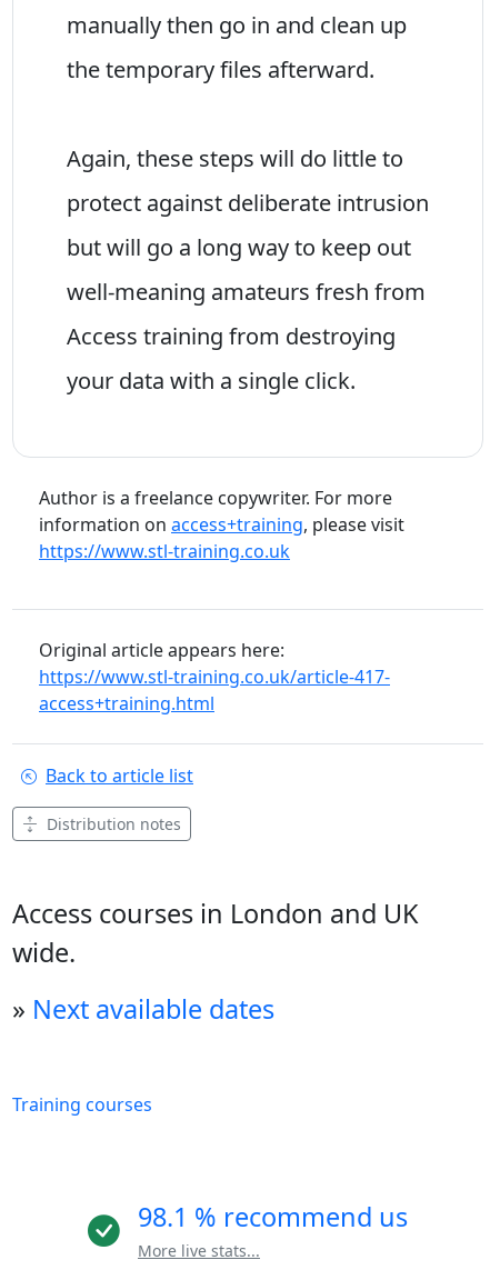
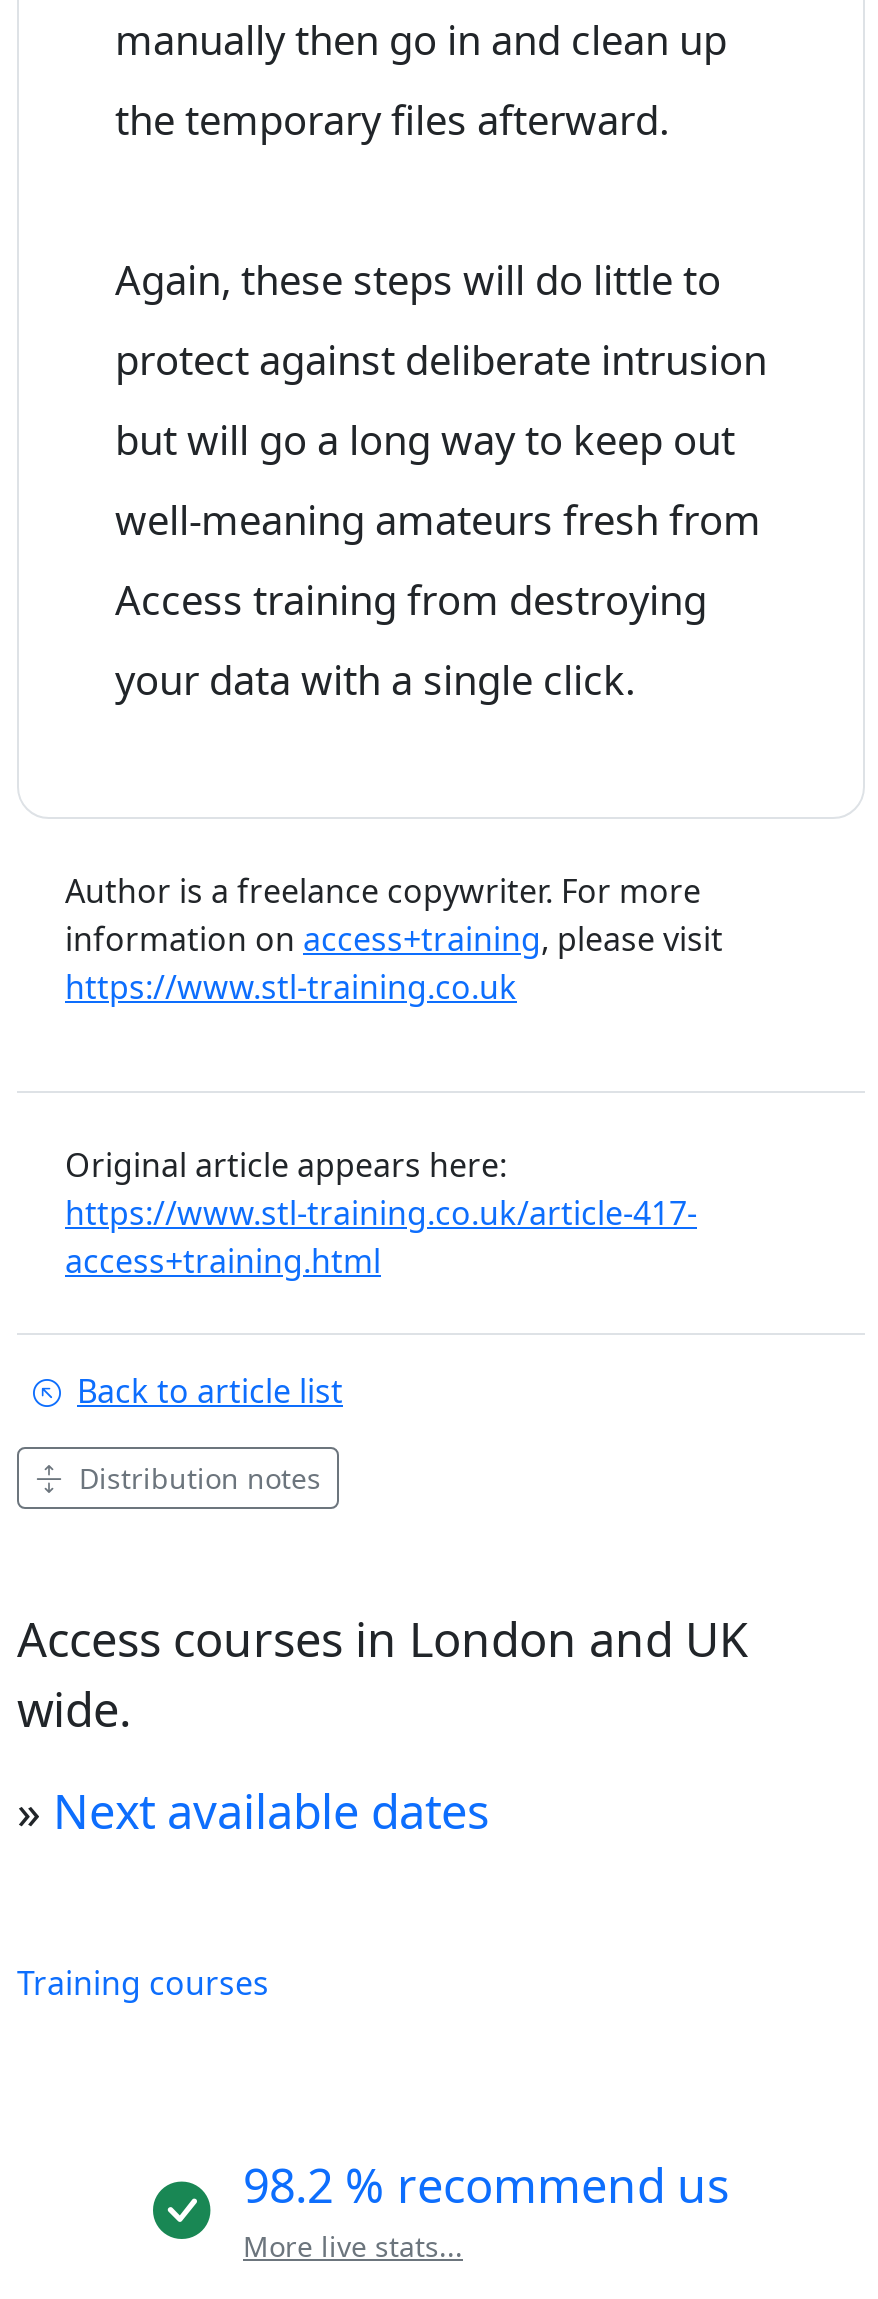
[138,1199,408,1234] 98.1 % recommend us -> [243,2153,729,2217] 98.2 % recommend us

